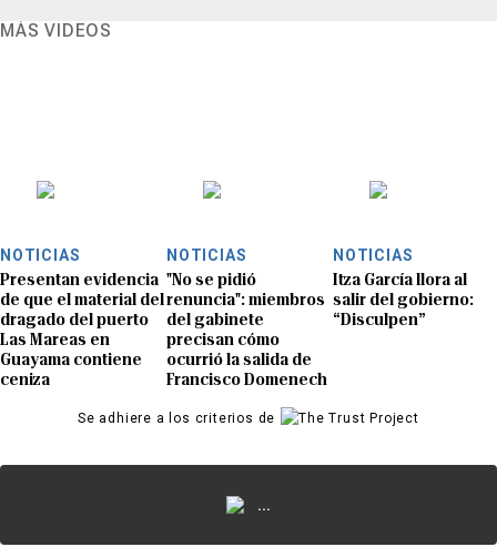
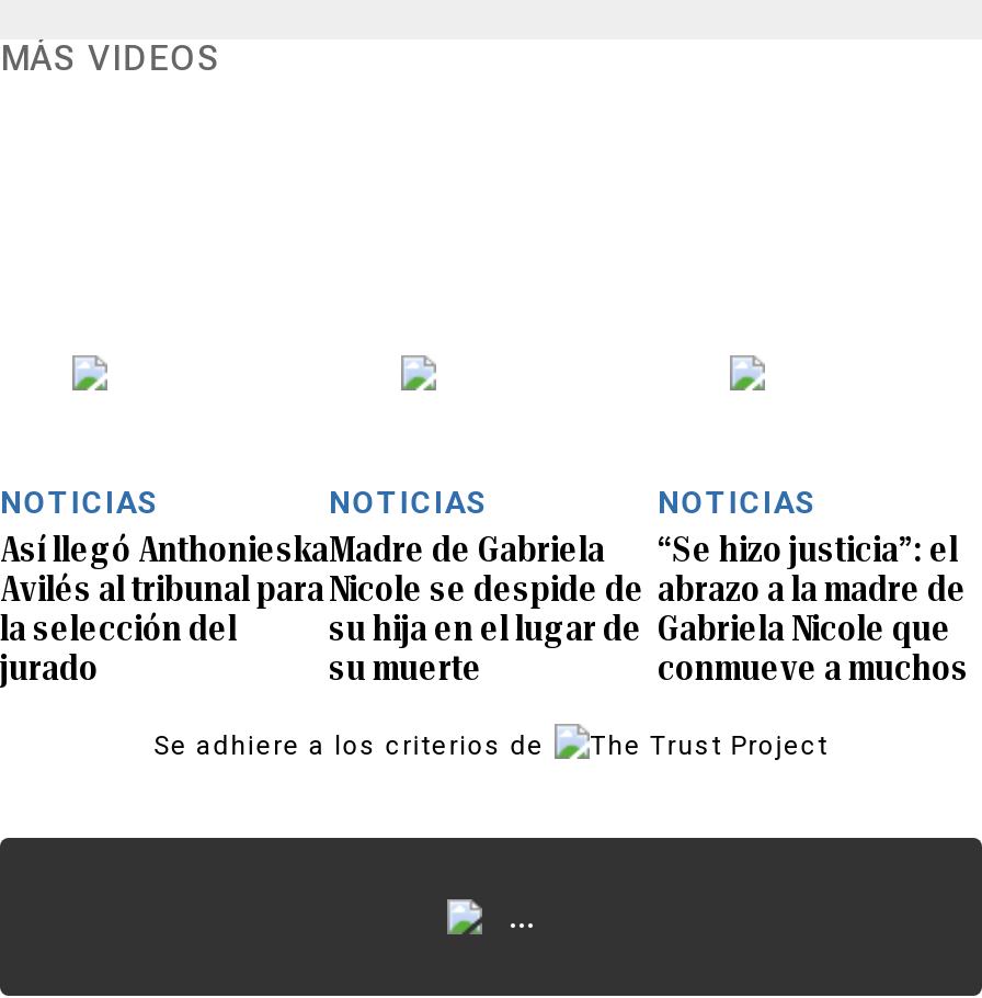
[0,268,164,389] Presentan evidencia | de que el material del | dragado del puerto | Las Mareas en | Guayama contiene | ceniza -> [0,528,329,688] Así llegó Anthonieska | Avilés al tribunal para | la selección del | jurado
[166,268,327,389] "No se pidió | renuncia": miembros | del gabinete | precisan cómo | ocurrió la salida de | Francisco Domenech -> [329,528,644,688] Madre de Gabriela | Nicole se despide de | su hija en el lugar de | su muerte
[333,268,474,329] Itza García llora al | salir del gobierno: | “Disculpen” -> [658,528,969,688] “Se hizo justicia”: el | abrazo a la madre de | Gabriela Nicole que | conmueve a muchos

